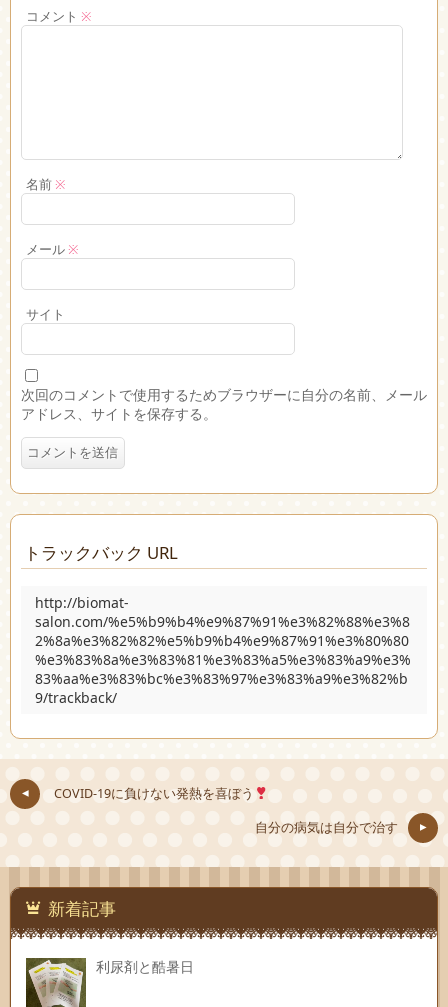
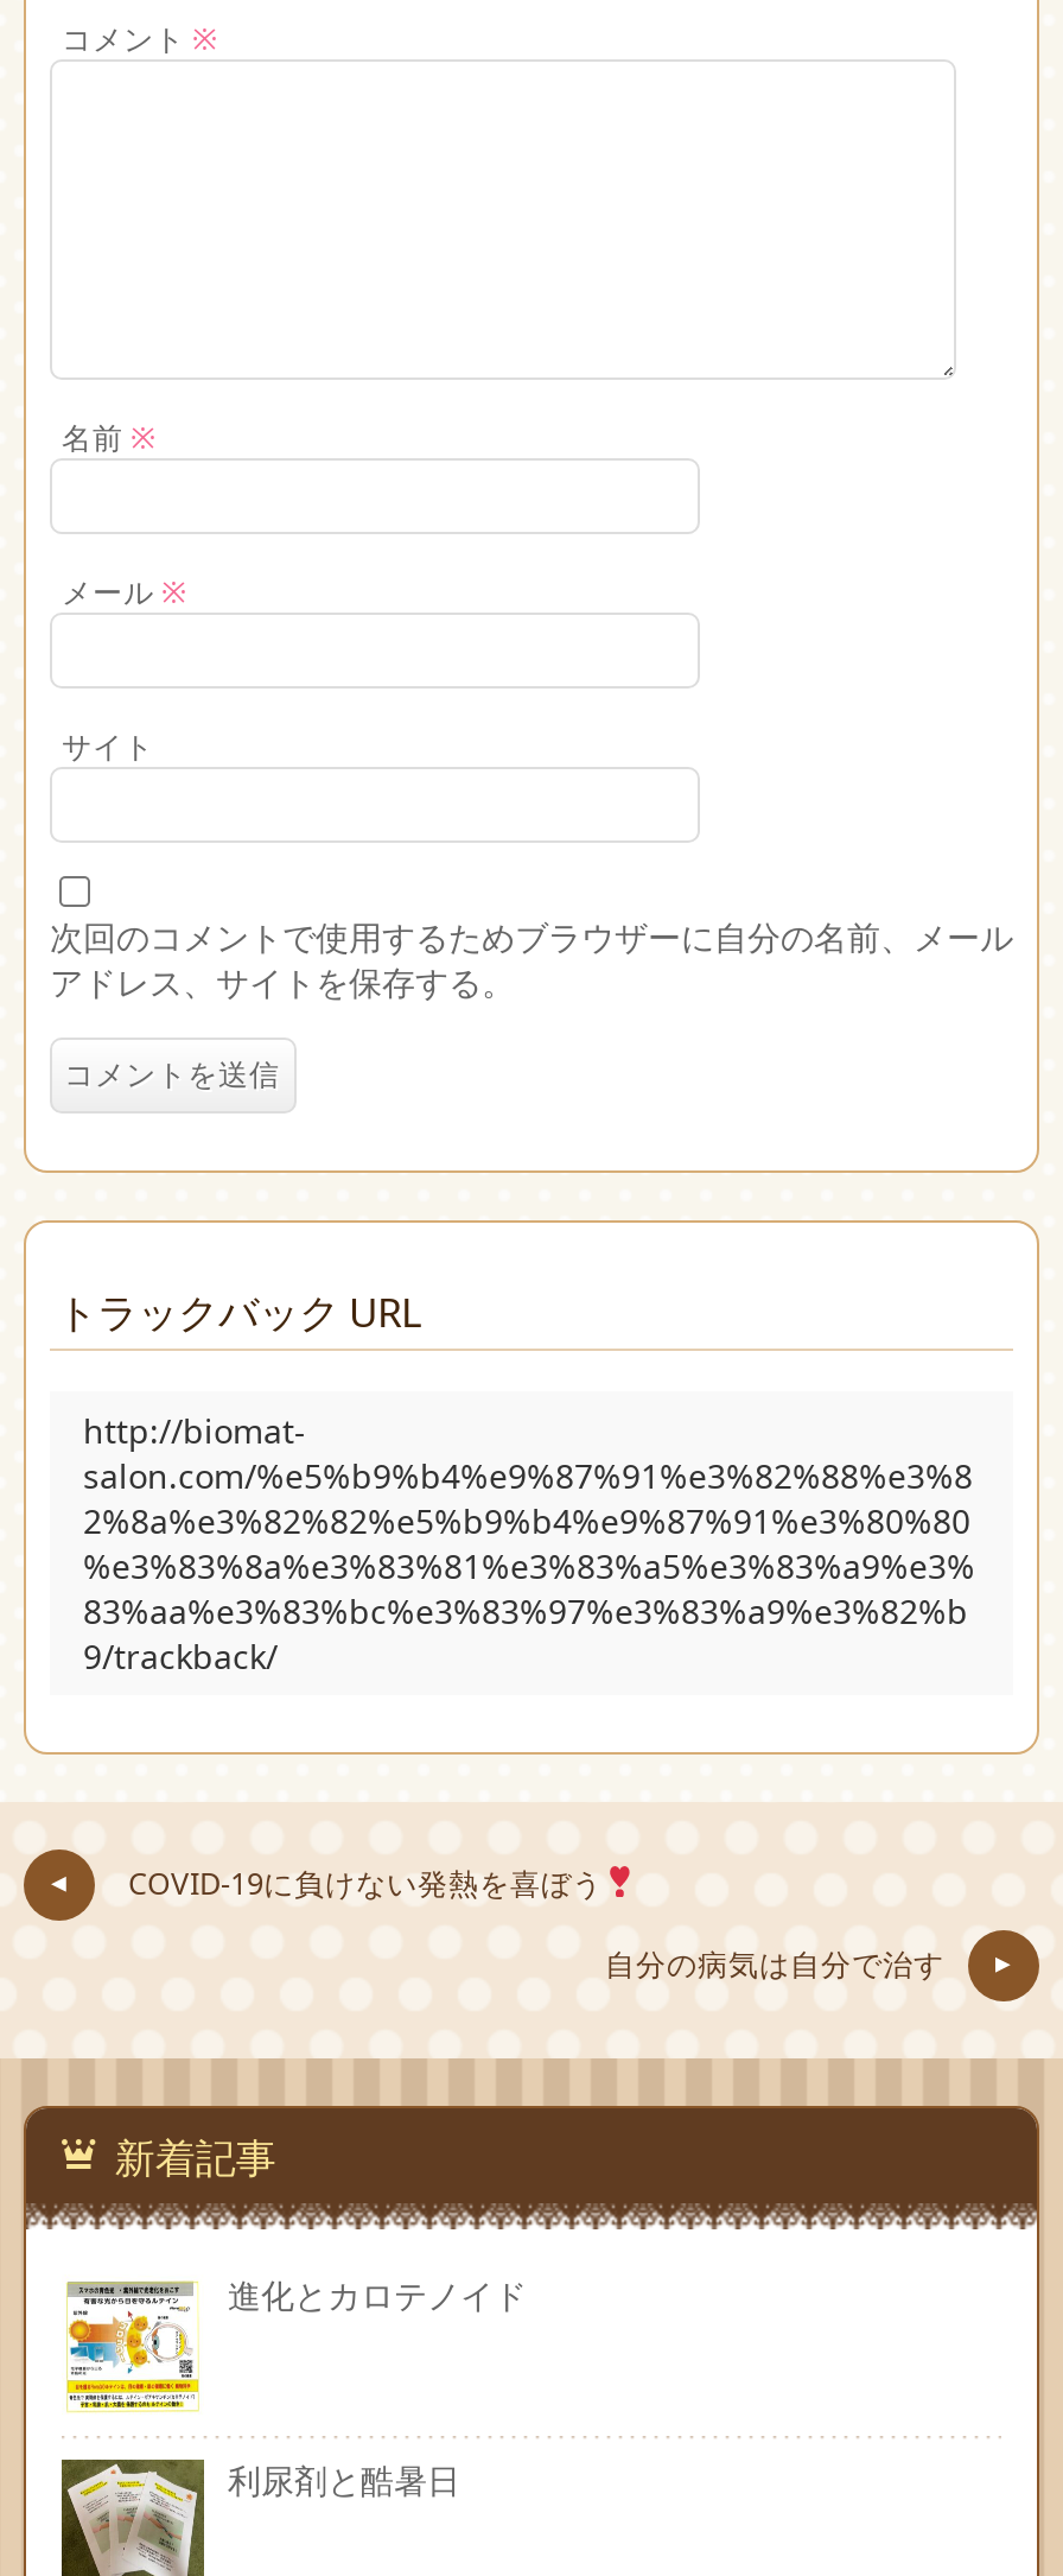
none -> [62,2272,527,2412] [image] | 進化とカロテノイド

